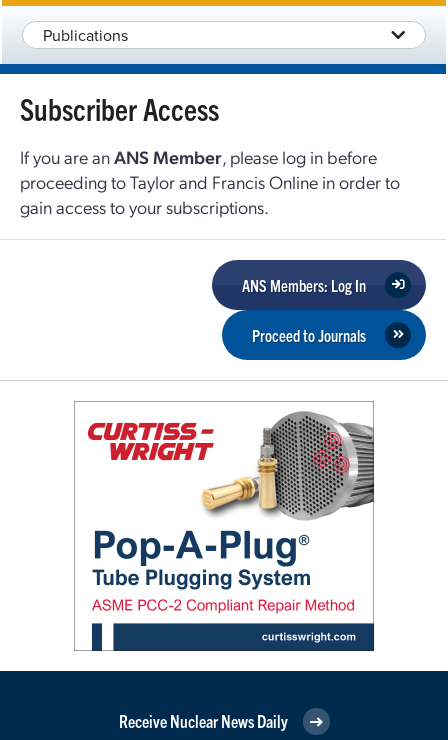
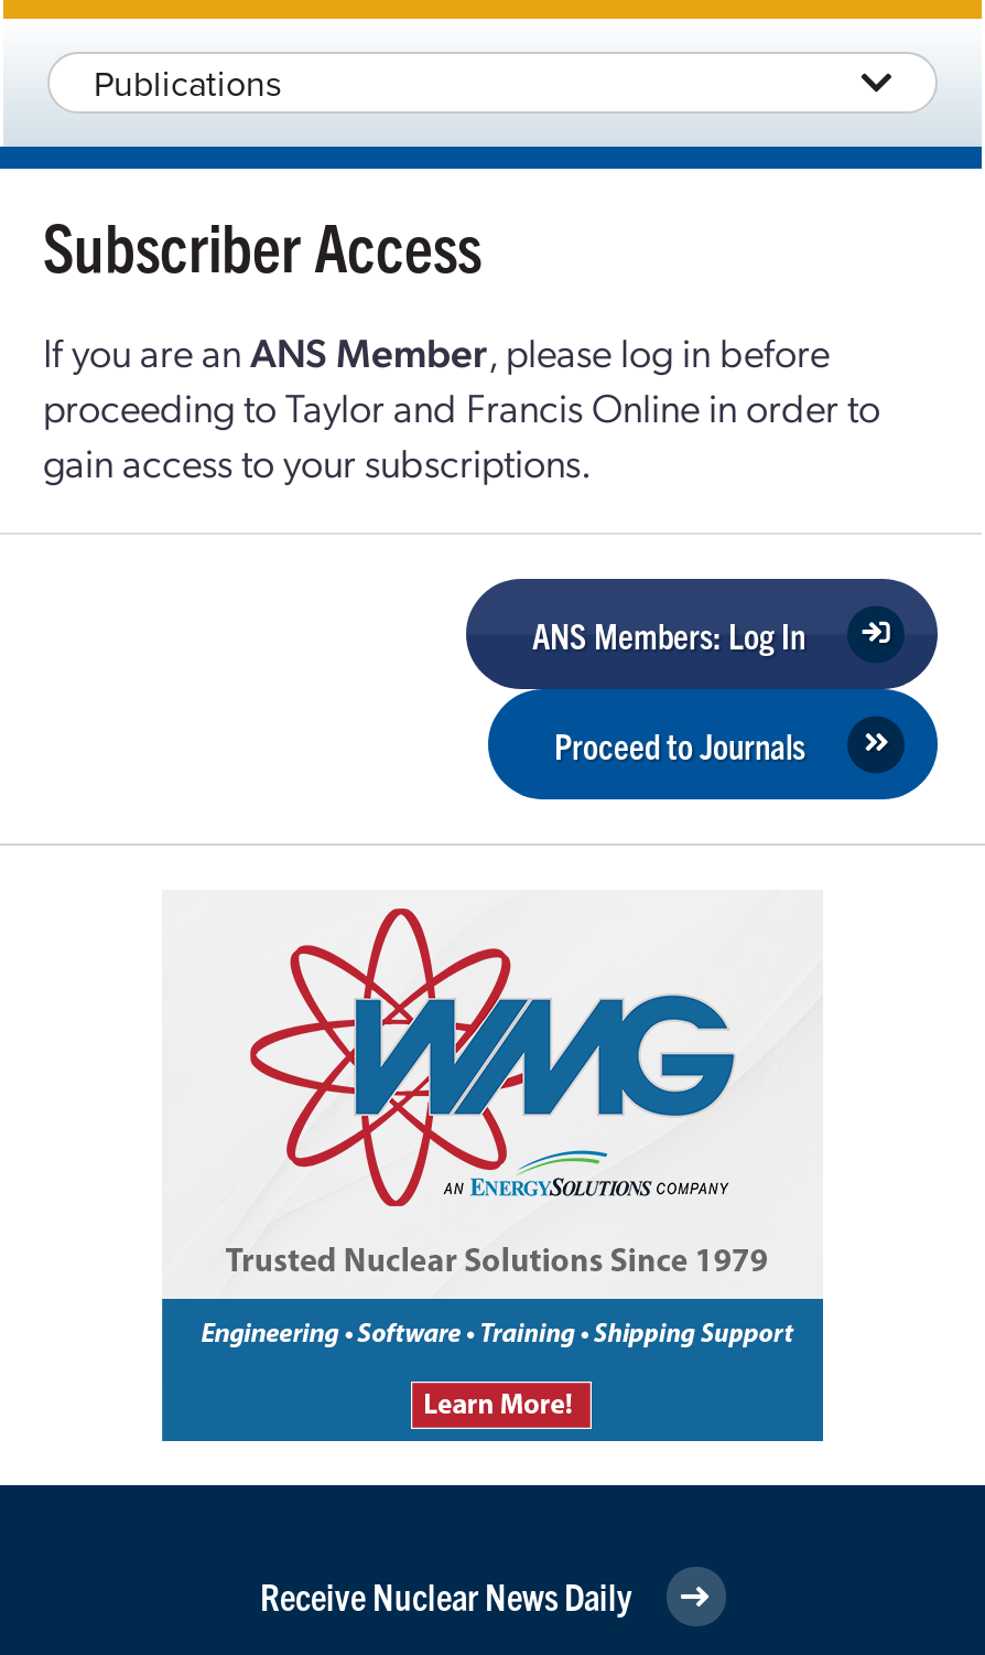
[74,401,375,651] [image] -> [162,905,825,1443] [image]

